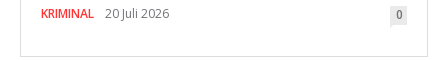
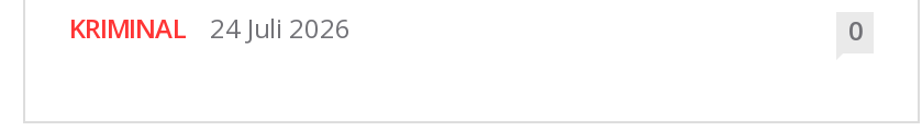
[41,5,169,22] KRIMINAL 20 Juli 2026 -> [69,9,351,46] KRIMINAL 24 Juli 2026

